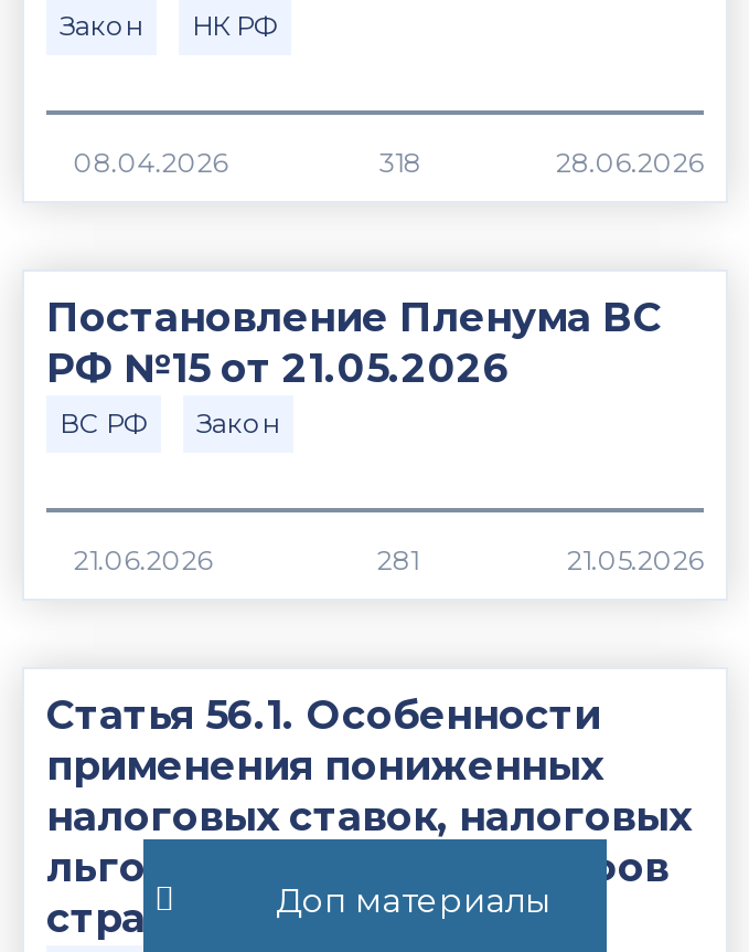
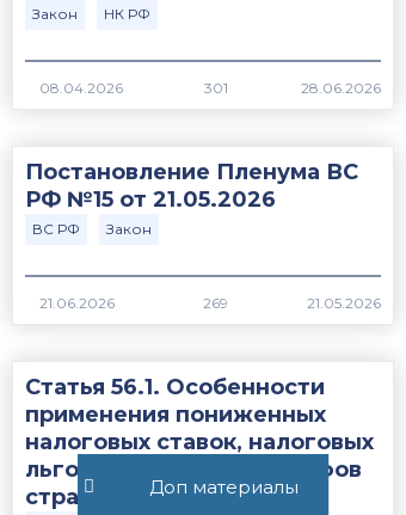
[373,146,421,180] 318 -> [201,79,229,97] 301
[370,544,419,577] 281 -> [199,294,228,312] 269

